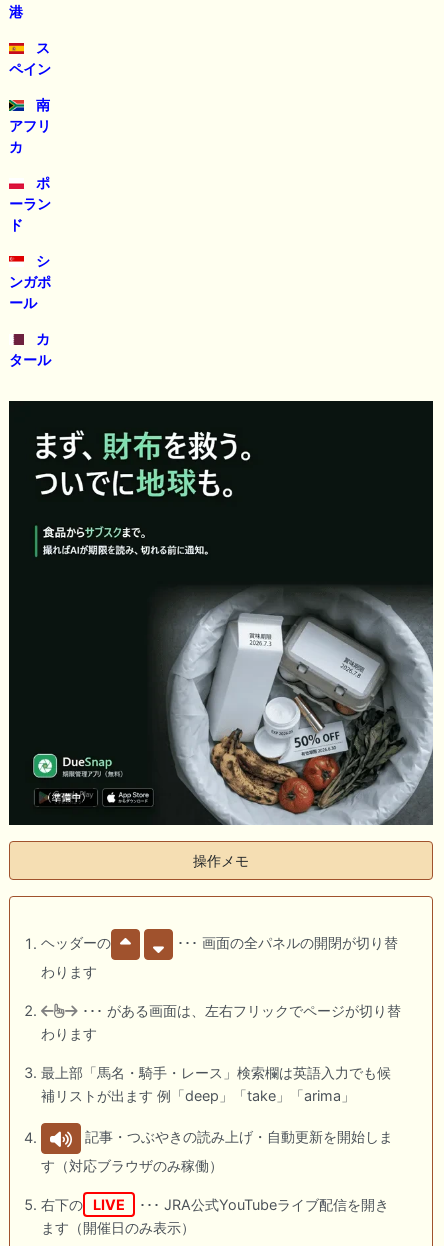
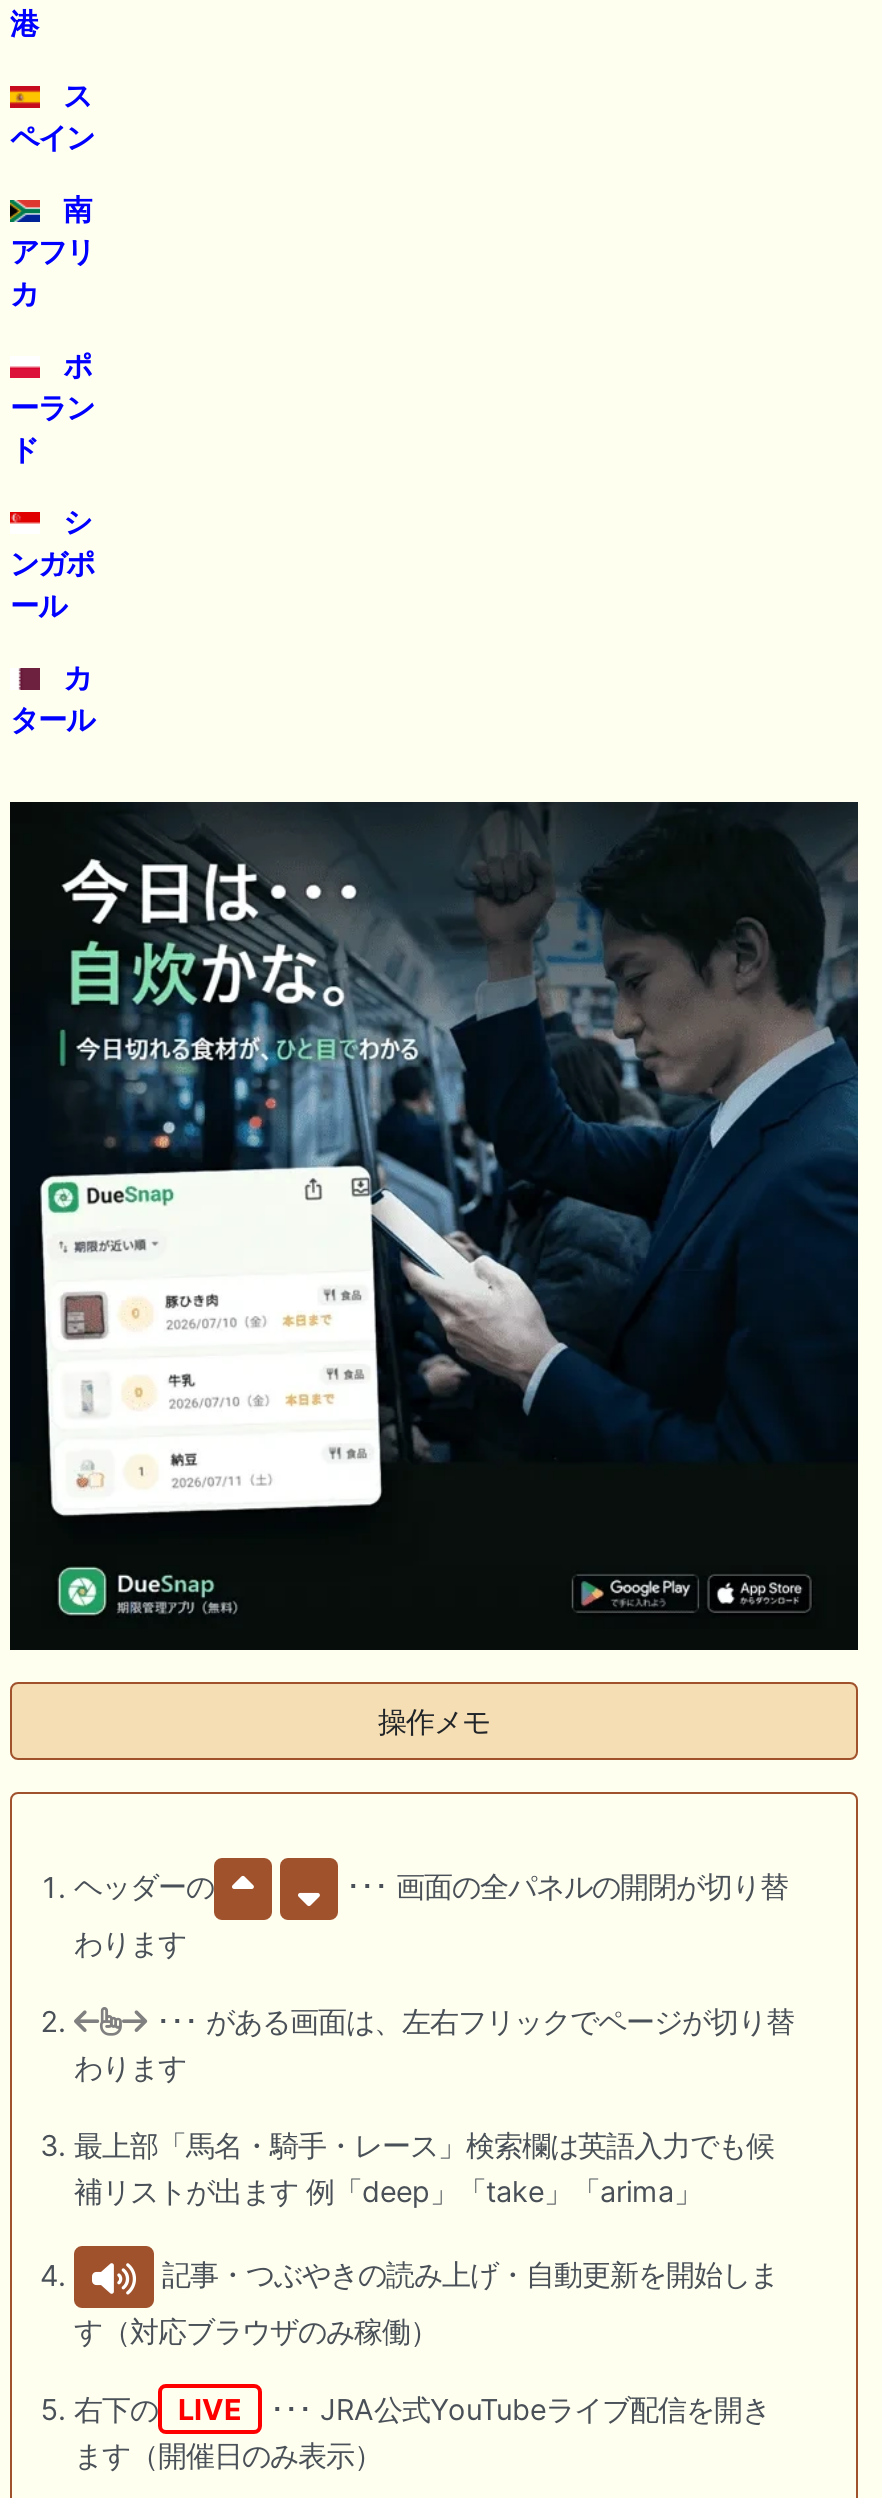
[24,403,434,826] [image] -> [38,804,860,1652] [image]

